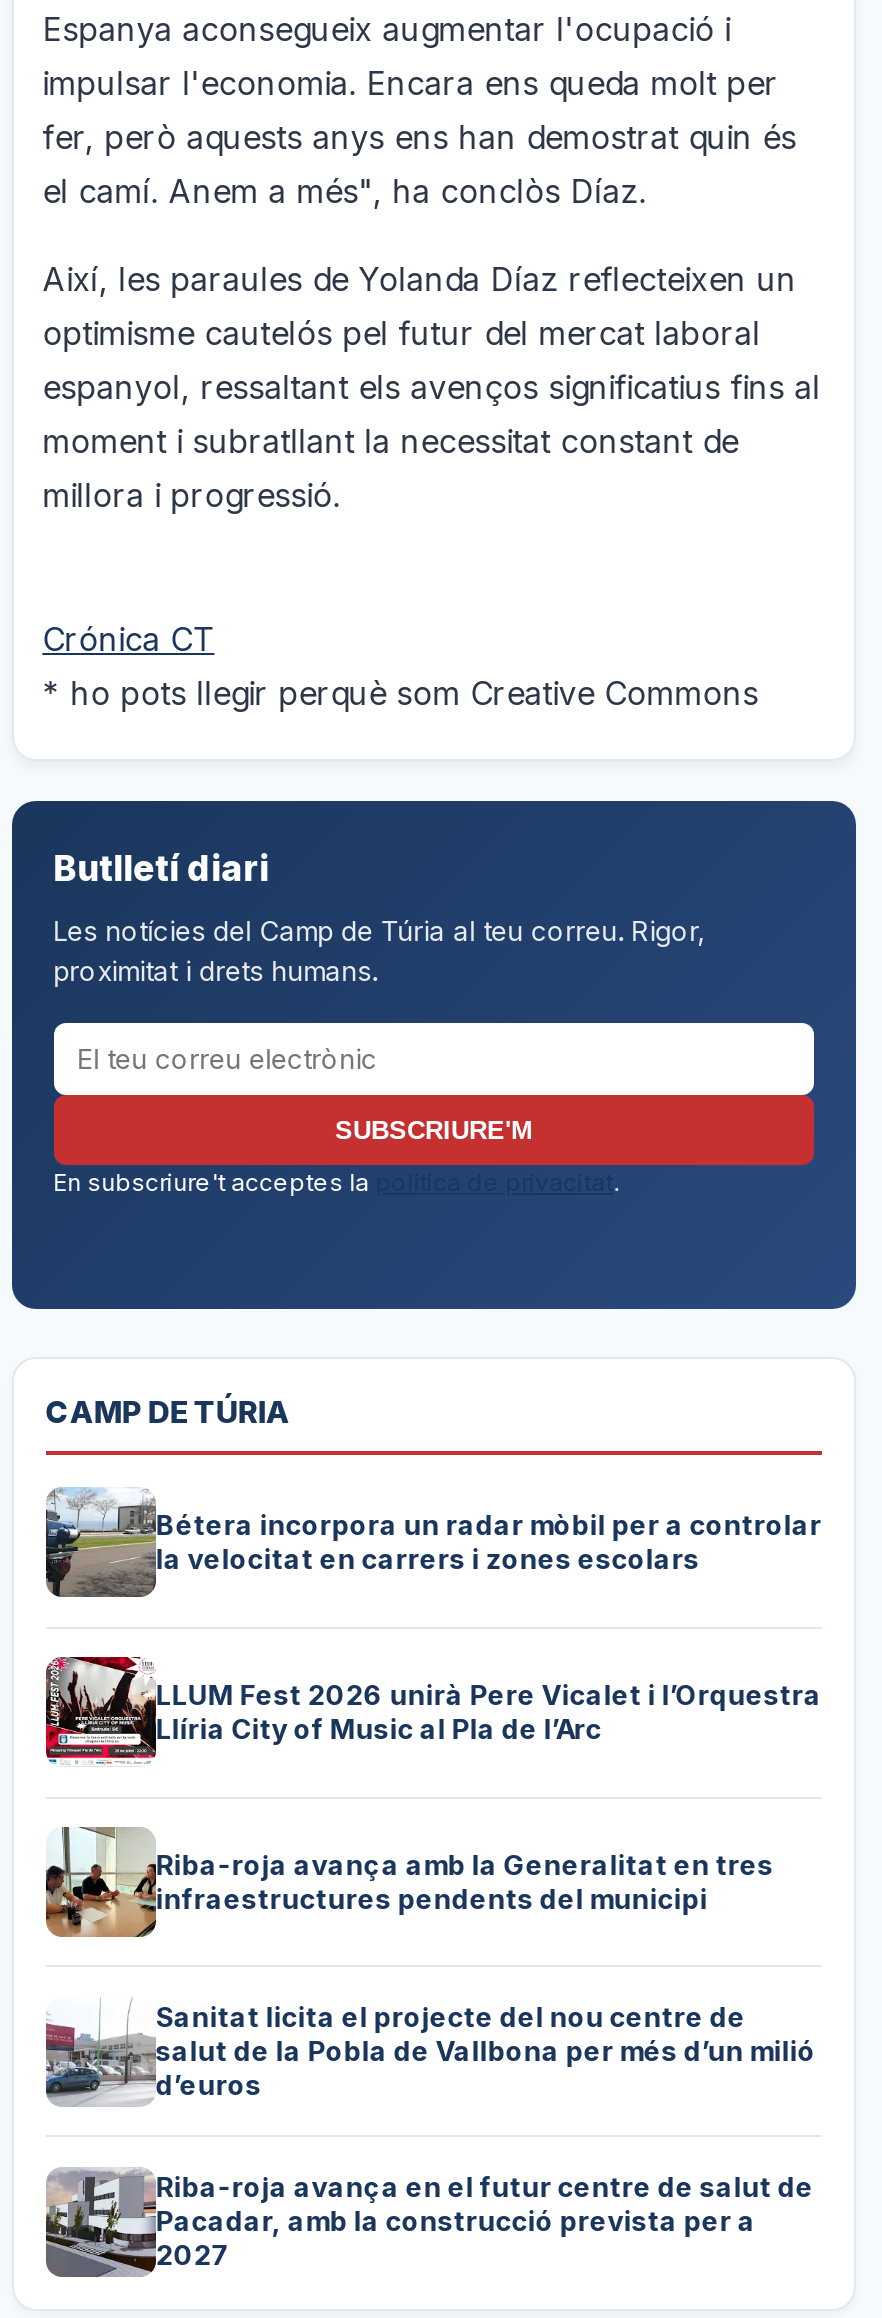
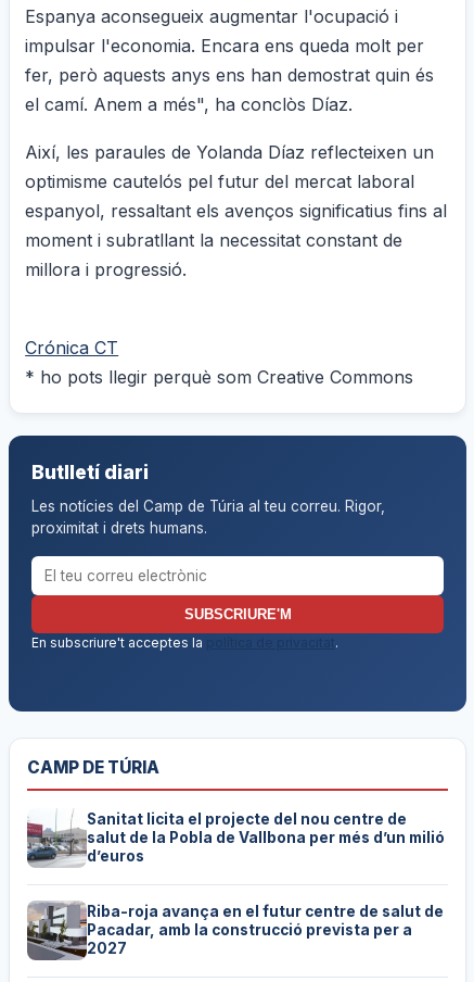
[46,1487,822,1599] [image] | Bétera incorpora un radar mòbil per a controlar | la velocitat en carrers i zones escolars -> none
[44,1655,822,1767] [image] | LLUM Fest 2026 unirà Pere Vicalet i l’Orquestra | Llíria City of Music al Pla de l’Arc -> none
[44,1827,774,1939] [image] | Riba-roja avança amb la Generalitat en tres | infraestructures pendents del municipi -> none

